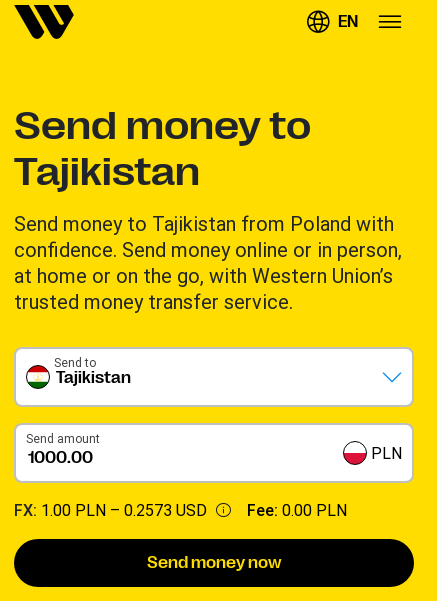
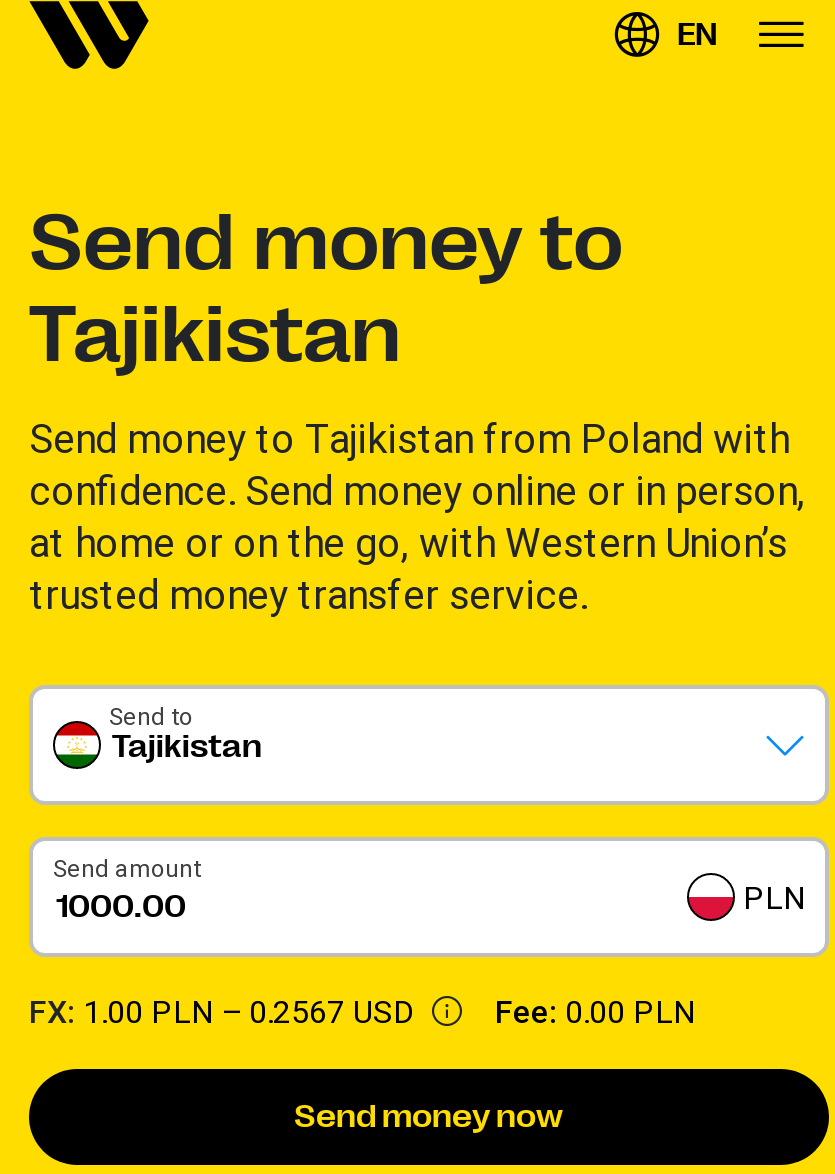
[14,500,347,520] FX: 1.00 PLN – 0.2573 USD Fee: 0.00 PLN -> [29,991,695,1031] FX: 1.00 PLN – 0.2567 USD Fee: 0.00 PLN

